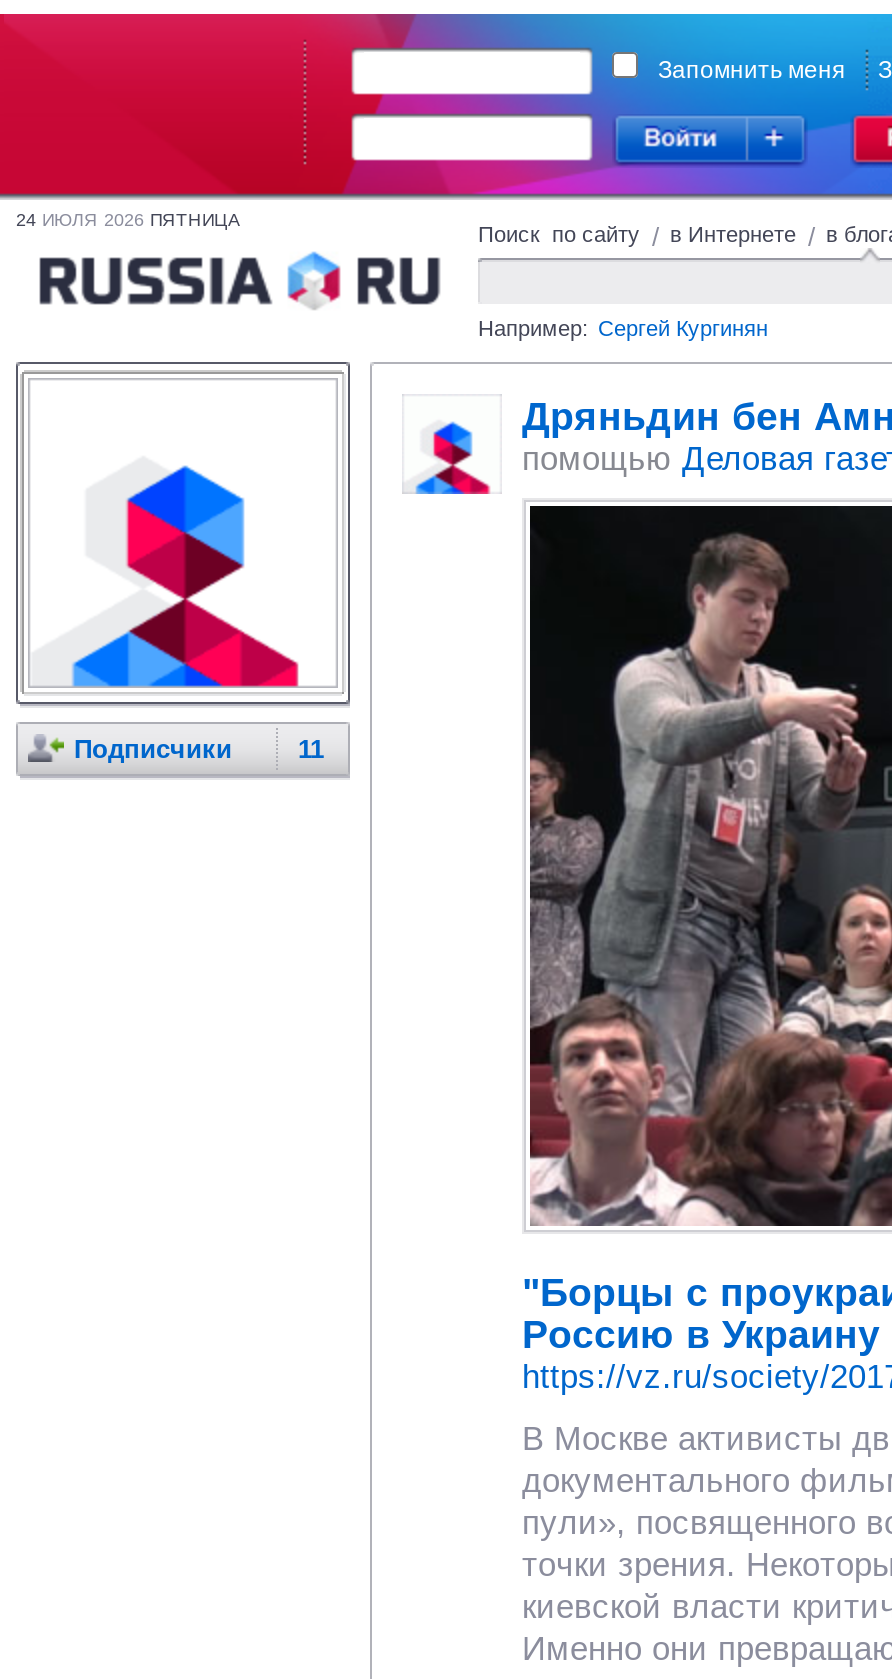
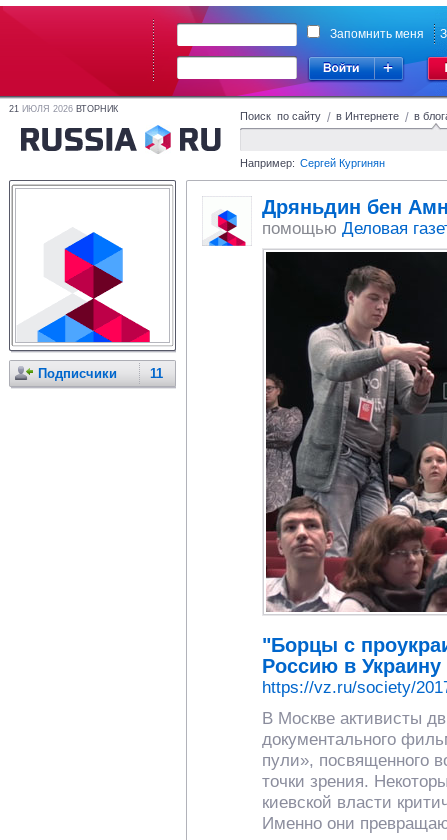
[16,210,240,230] 24 ИЮЛЯ 2026 ПЯТНИЦА -> [9,104,118,114] 21 ИЮЛЯ 2026 ВТОРНИК

